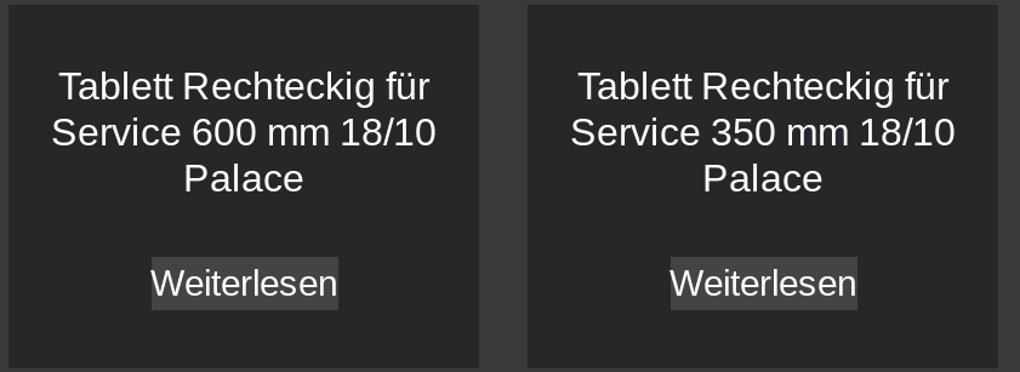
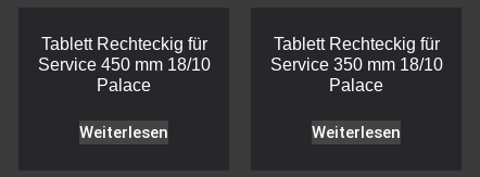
[51,113,437,154] Service 600 mm 18/10 -> [37,56,210,74] Service 450 mm 18/10

